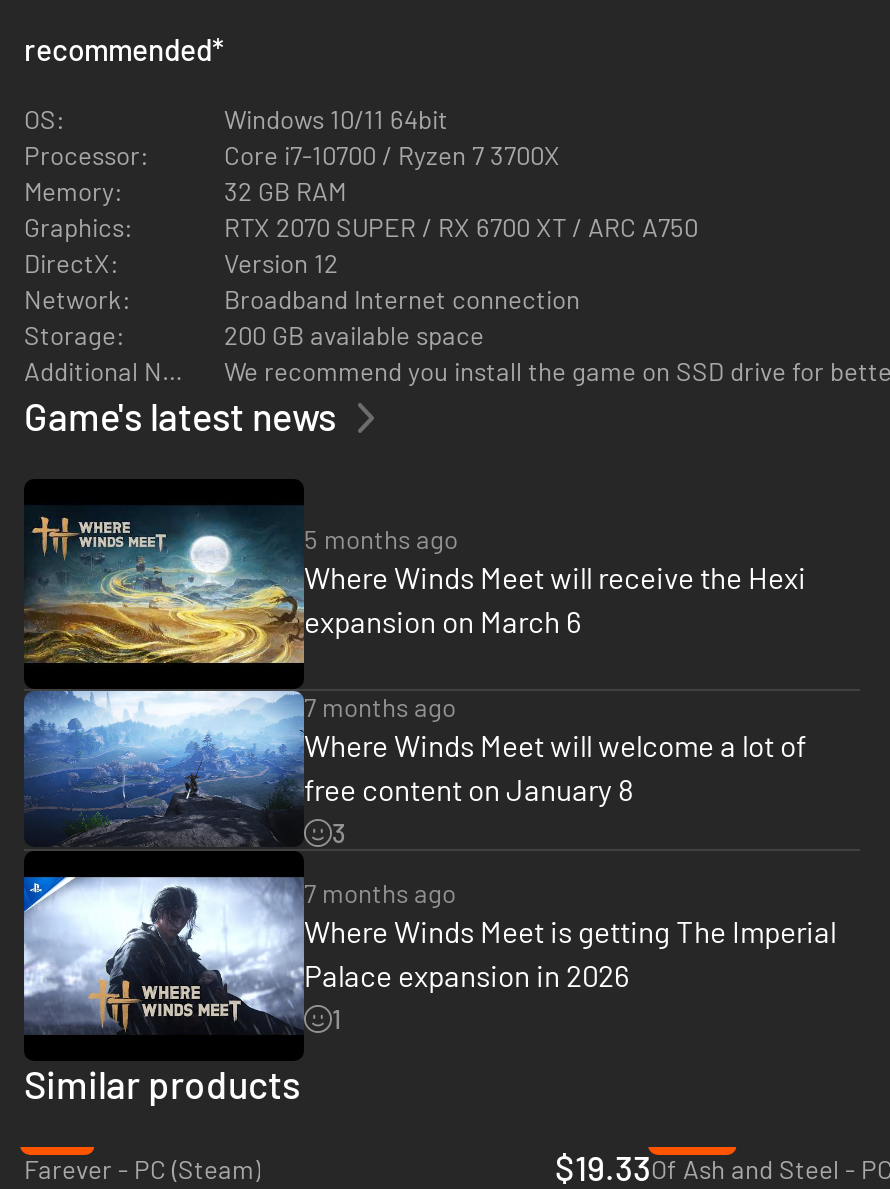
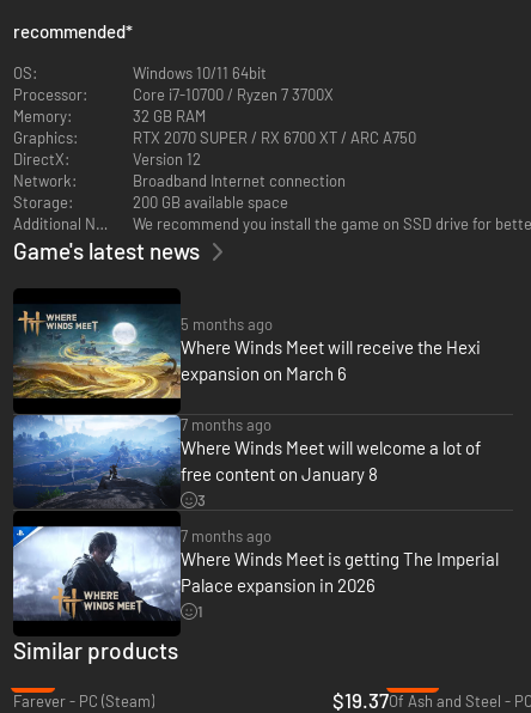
[555,1146,651,1186] $19.33 -> [332,687,388,711] $19.37

